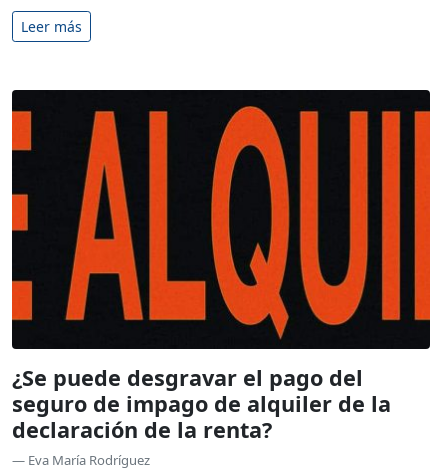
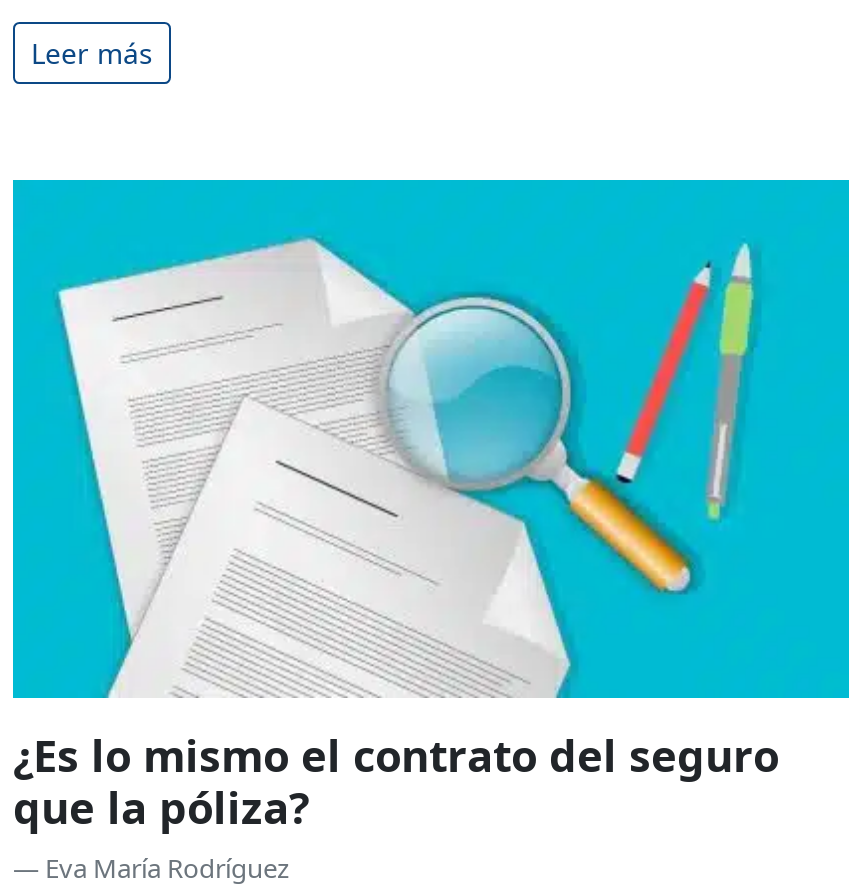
[11,89,431,444] [image] | ¿Se puede desgravar el pago del | seguro de impago de alquiler de la | declaración de la renta? -> [11,178,851,835] [image] | ¿Es lo mismo el contrato del seguro | que la póliza?

